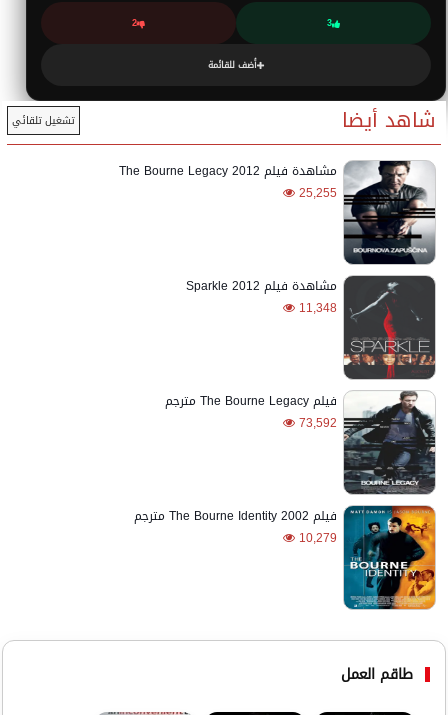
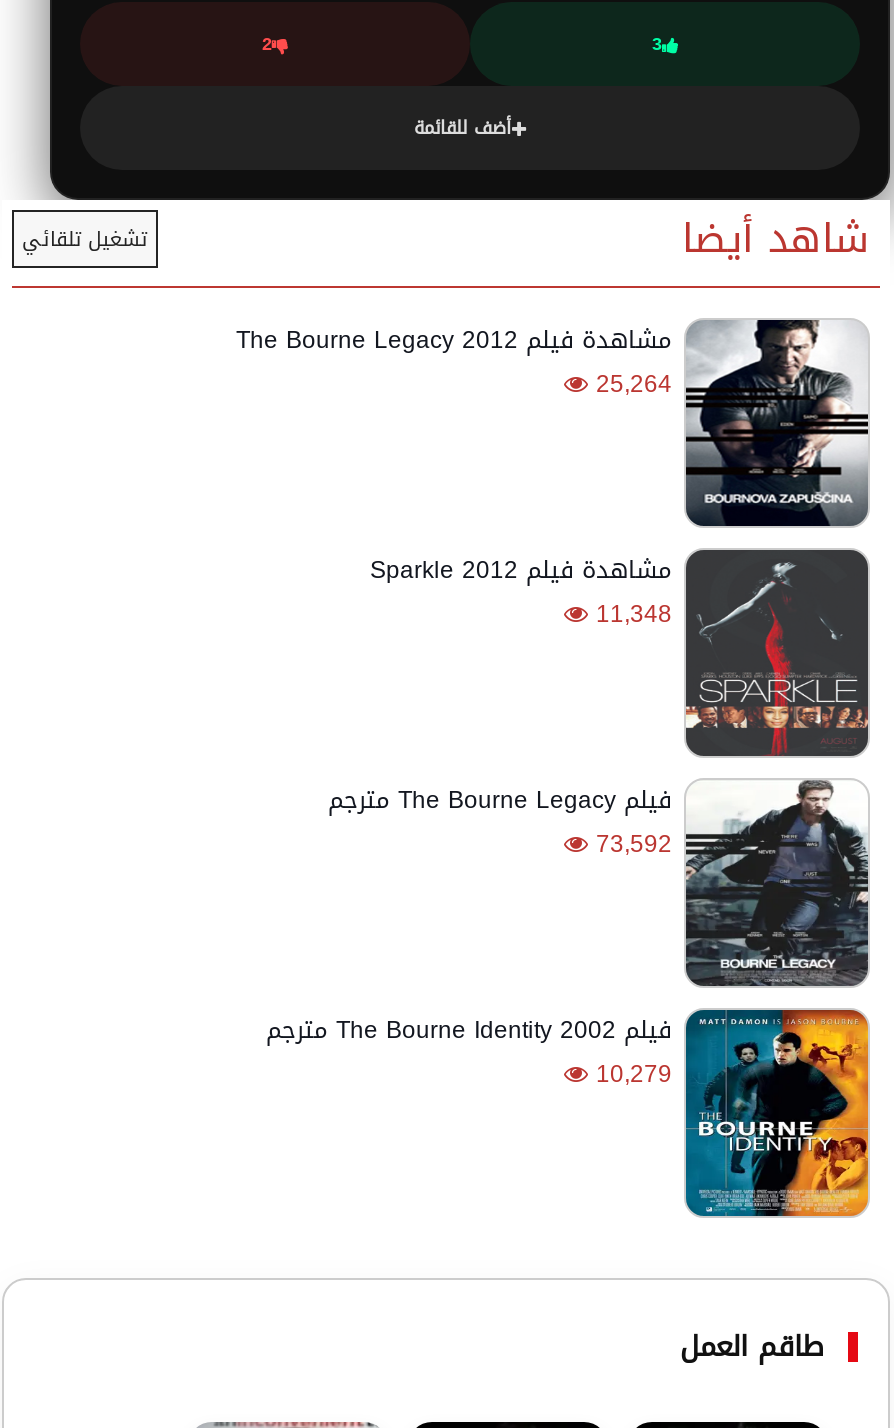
[299,182,337,204] 25,255 -> [596,362,672,406] 25,264

